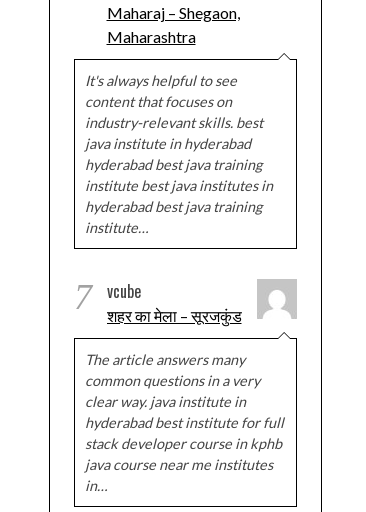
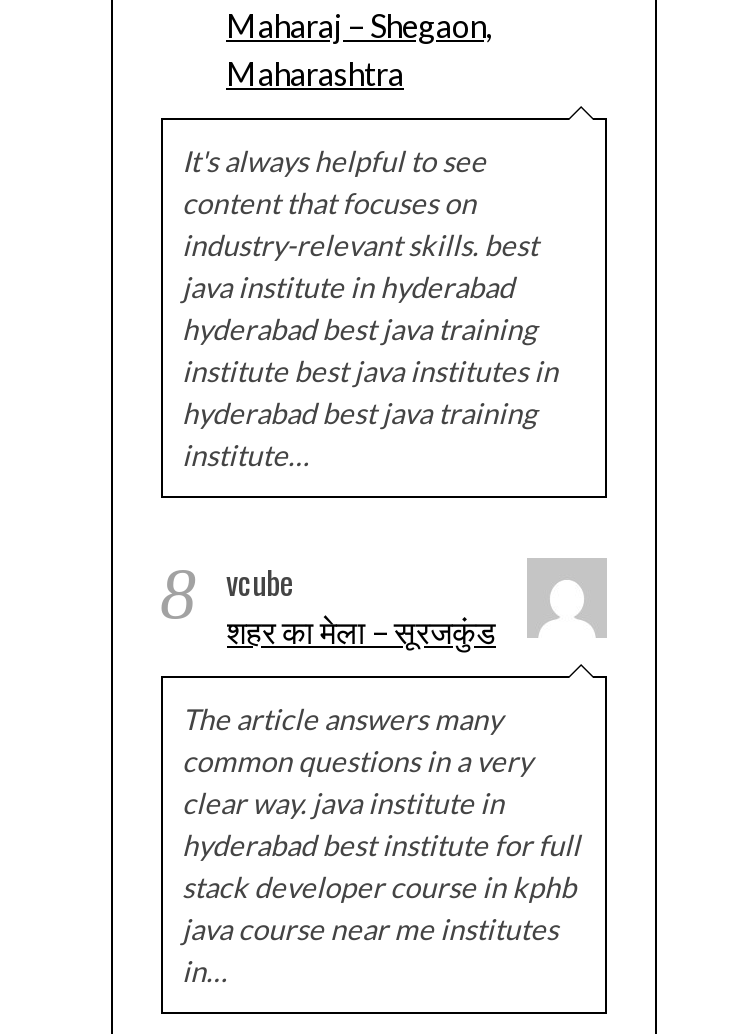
[73,277,241,325] 7 vcube शहर का मेला – सूरजकुंड -> [160,554,496,650] 8 vcube शहर का मेला – सूरजकुंड

